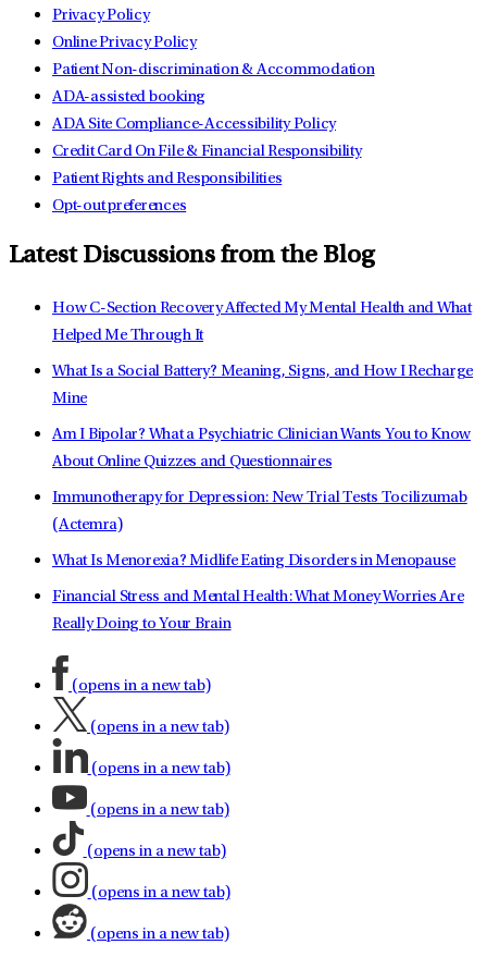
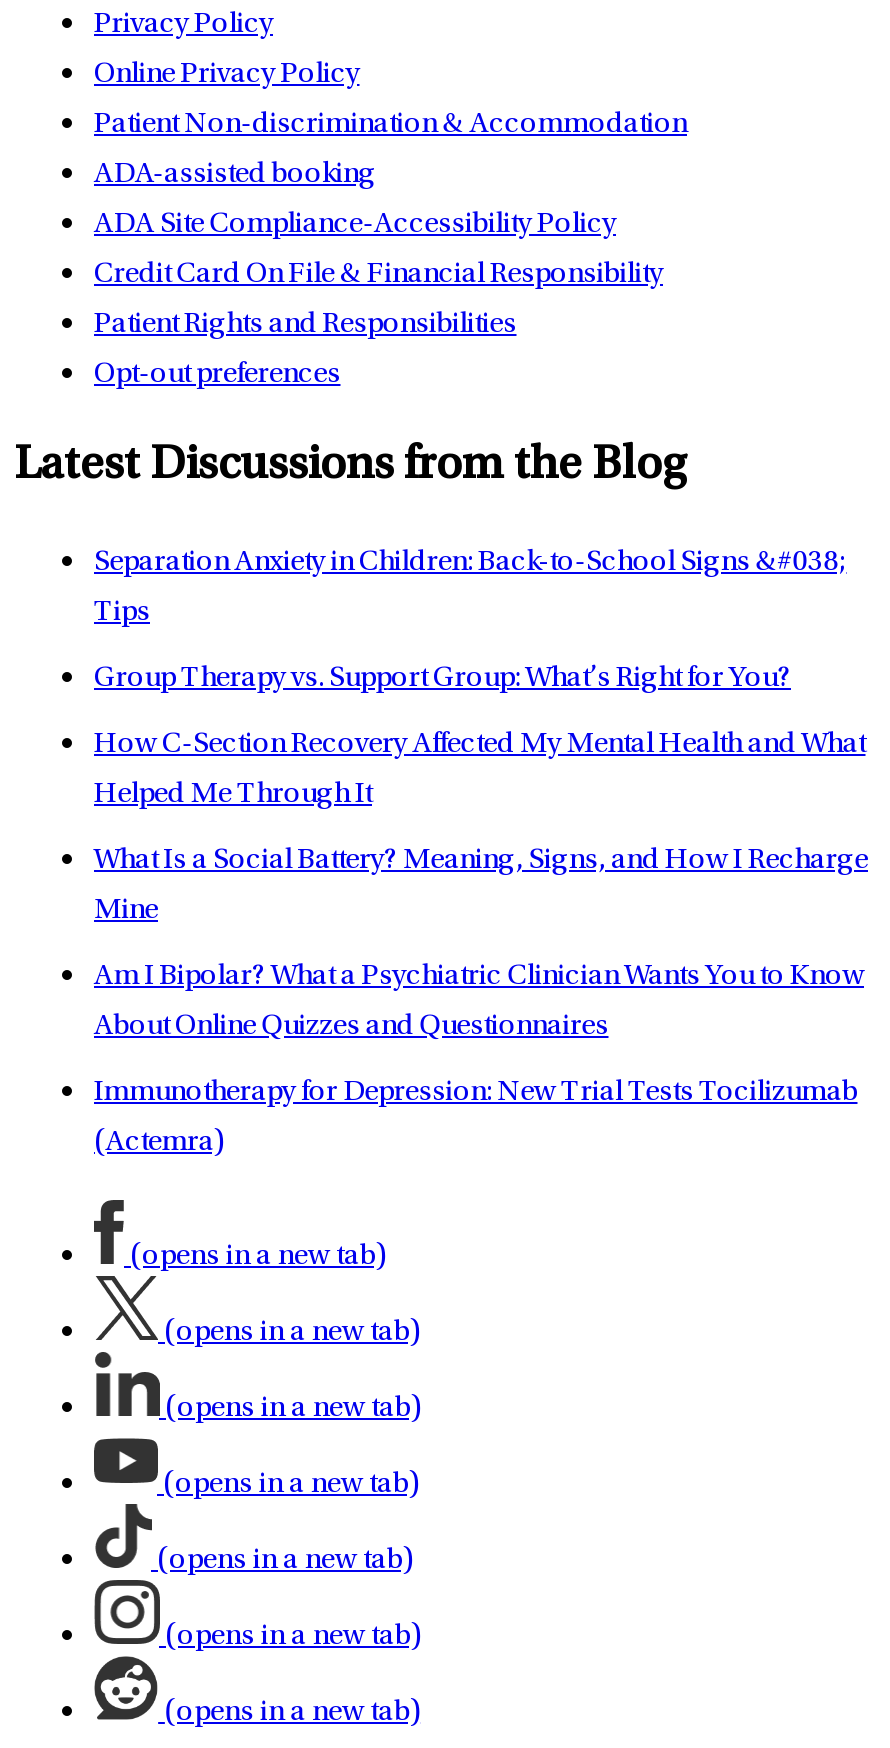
none -> [94,547,846,693] Separation Anxiety in Children: Back-to-School Signs &#038; | Tips | Group Therapy vs. Support Group: What’s Right for You?
moved [52,300,473,533] -> [94,729,868,1157]: How C-Section Recovery Affected My Mental Health and What | Helped Me Through It | What Is a Social Battery? Meaning, Signs, and How I Recharge | Mine | Am I Bipolar? What a Psychiatric Clinician Wants You to Know | About Online Quizzes and Questionnaires | Immunotherapy for Depression: New Trial Tests Tocilizumab | (Actemra)
[52,553,464,632] What Is Menorexia? Midlife Eating Disorders in Menopause | Financial Stress and Mental Health: What Money Worries Are | Really Doing to Your Brain -> none

